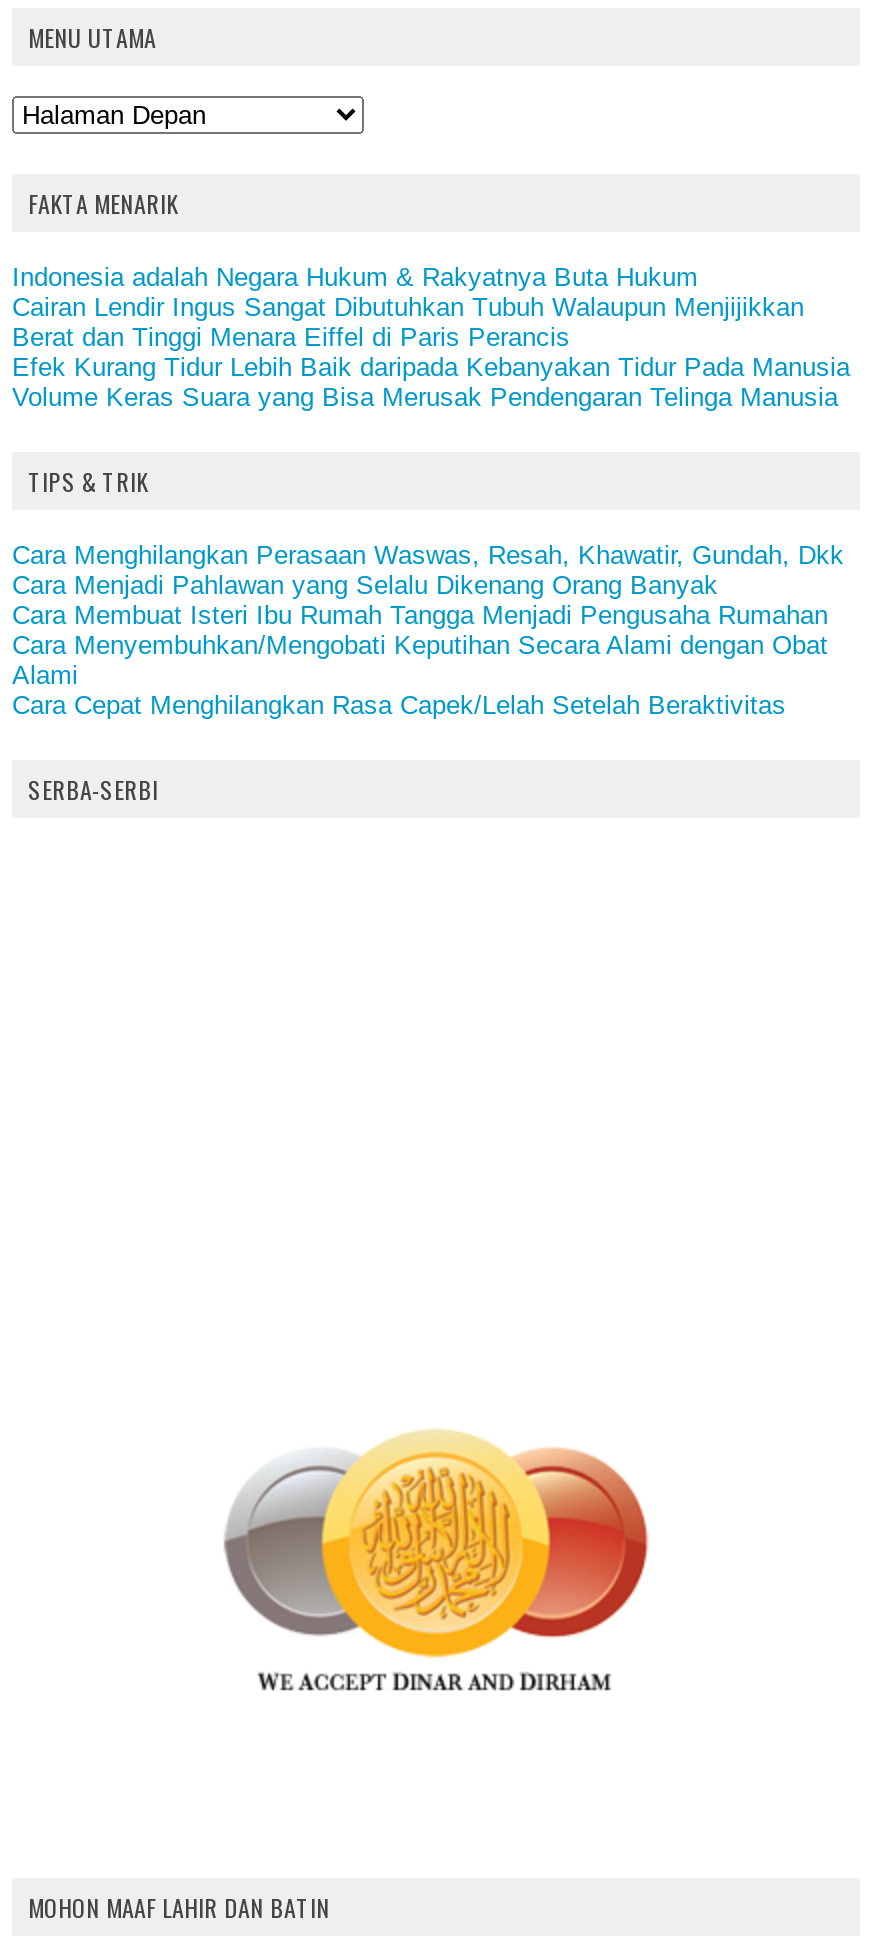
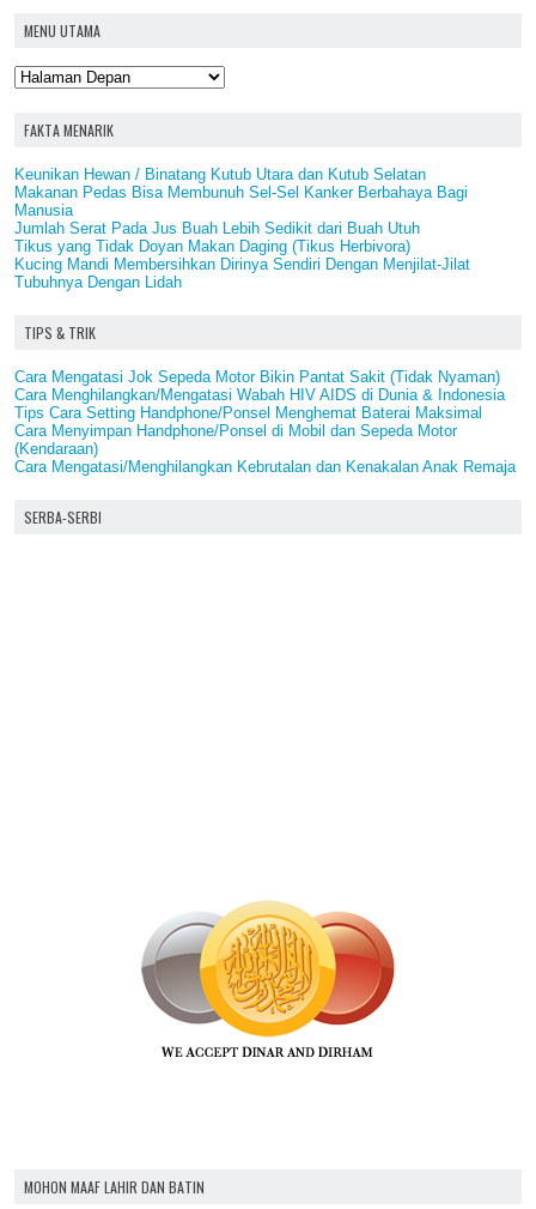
[12,262,850,412] Indonesia adalah Negara Hukum & Rakyatnya Buta Hukum | Cairan Lendir Ingus Sangat Dibutuhkan Tubuh Walaupun Menjijikkan | Berat dan Tinggi Menara Eiffel di Paris Perancis | Efek Kurang Tidur Lebih Baik daripada Kebanyakan Tidur Pada Manusia | Volume Keras Suara yang Bisa Merusak Pendengaran Telinga Manusia -> [14,166,470,292] Keunikan Hewan / Binatang Kutub Utara dan Kutub Selatan | Makanan Pedas Bisa Membunuh Sel-Sel Kanker Berbahaya Bagi | Manusia | Jumlah Serat Pada Jus Buah Lebih Sedikit dari Buah Utuh | Tikus yang Tidak Doyan Makan Daging (Tikus Herbivora) | Kucing Mandi Membersihkan Dirinya Sendiri Dengan Menjilat-Jilat | Tubuhnya Dengan Lidah
[12,540,844,720] Cara Menghilangkan Perasaan Waswas, Resah, Khawatir, Gundah, Dkk | Cara Menjadi Pahlawan yang Selalu Dikenang Orang Banyak | Cara Membuat Isteri Ibu Rumah Tangga Menjadi Pengusaha Rumahan | Cara Menyembuhkan/Mengobati Keputihan Secara Alami dengan Obat | Alami | Cara Cepat Menghilangkan Rasa Capek/Lelah Setelah Beraktivitas -> [14,368,516,476] Cara Mengatasi Jok Sepeda Motor Bikin Pantat Sakit (Tidak Nyaman) | Cara Menghilangkan/Mengatasi Wabah HIV AIDS di Dunia & Indonesia | Tips Cara Setting Handphone/Ponsel Menghemat Baterai Maksimal | Cara Menyimpan Handphone/Ponsel di Mobil dan Sepeda Motor | (Kendaraan) | Cara Mengatasi/Menghilangkan Kebrutalan dan Kenakalan Anak Remaja

